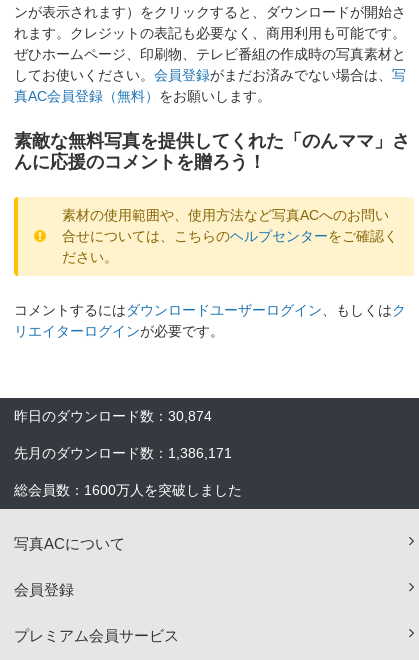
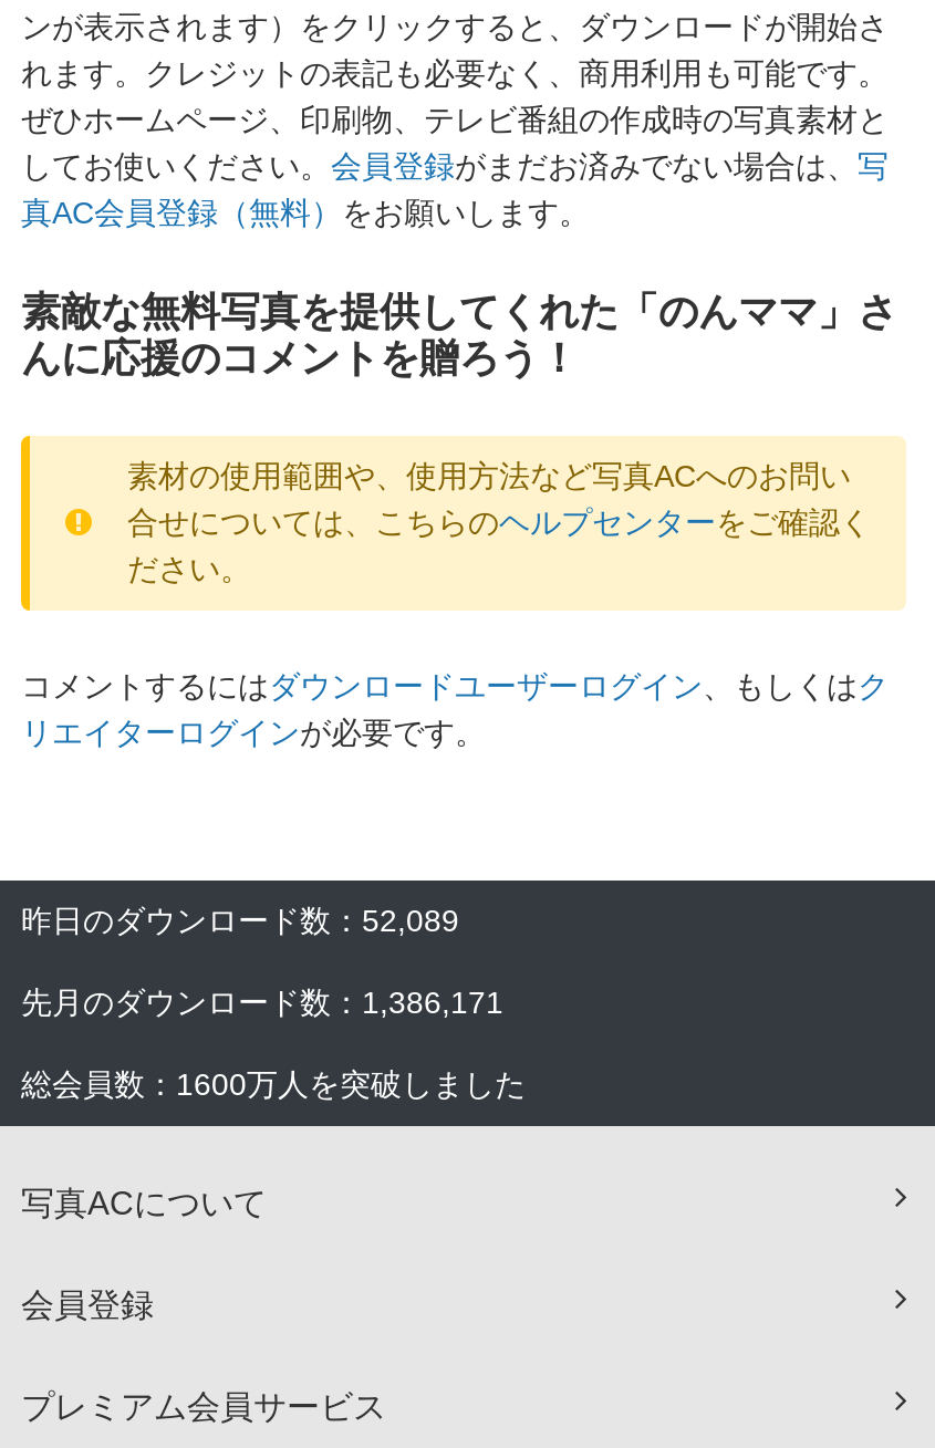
[14,408,212,424] 昨日のダウンロード数：30,874 -> [21,902,459,937] 昨日のダウンロード数：52,089

